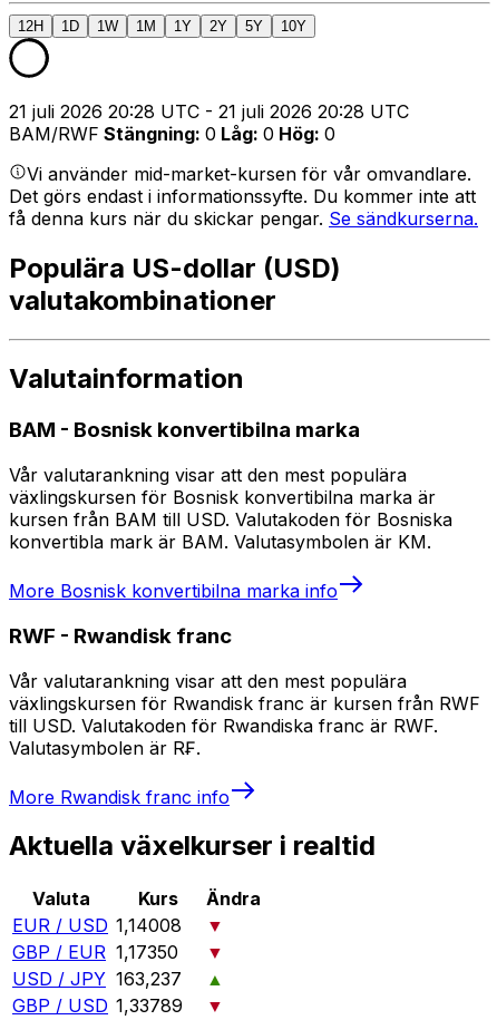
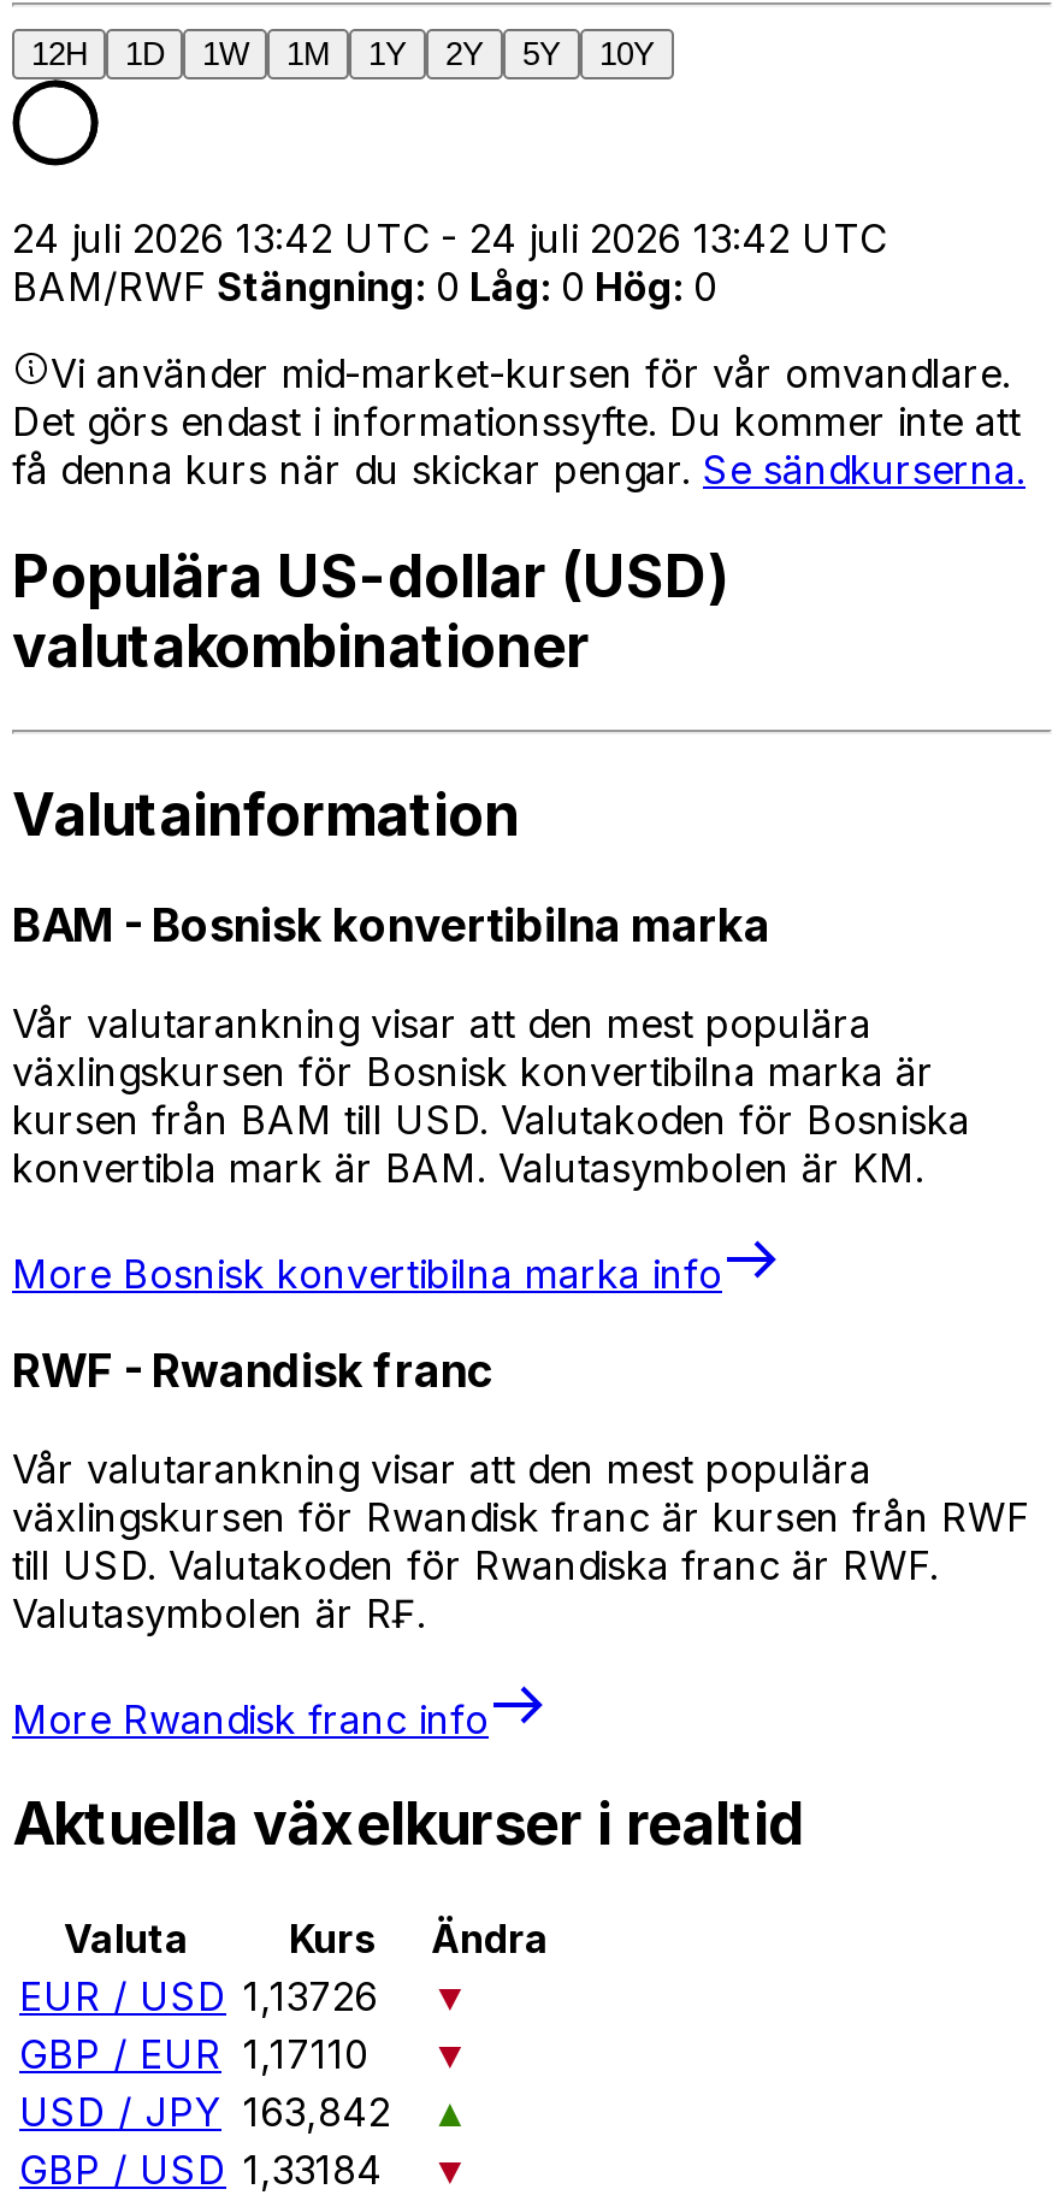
[9,100,409,122] 21 juli 2026 20:28 UTC - 21 juli 2026 20:28 UTC -> [12,214,886,262] 24 juli 2026 13:42 UTC - 24 juli 2026 13:42 UTC
[12,914,182,937] EUR / USD 1,14008 -> [19,1973,378,2021] EUR / USD 1,13726
[12,941,178,963] GBP / EUR 1,17350 -> [19,2031,368,2079] GBP / EUR 1,17110
[12,968,182,990] USD / JPY 163,237 -> [19,2089,390,2137] USD / JPY 163,842
[12,995,183,1017] GBP / USD 1,33789 -> [19,2146,383,2194] GBP / USD 1,33184

